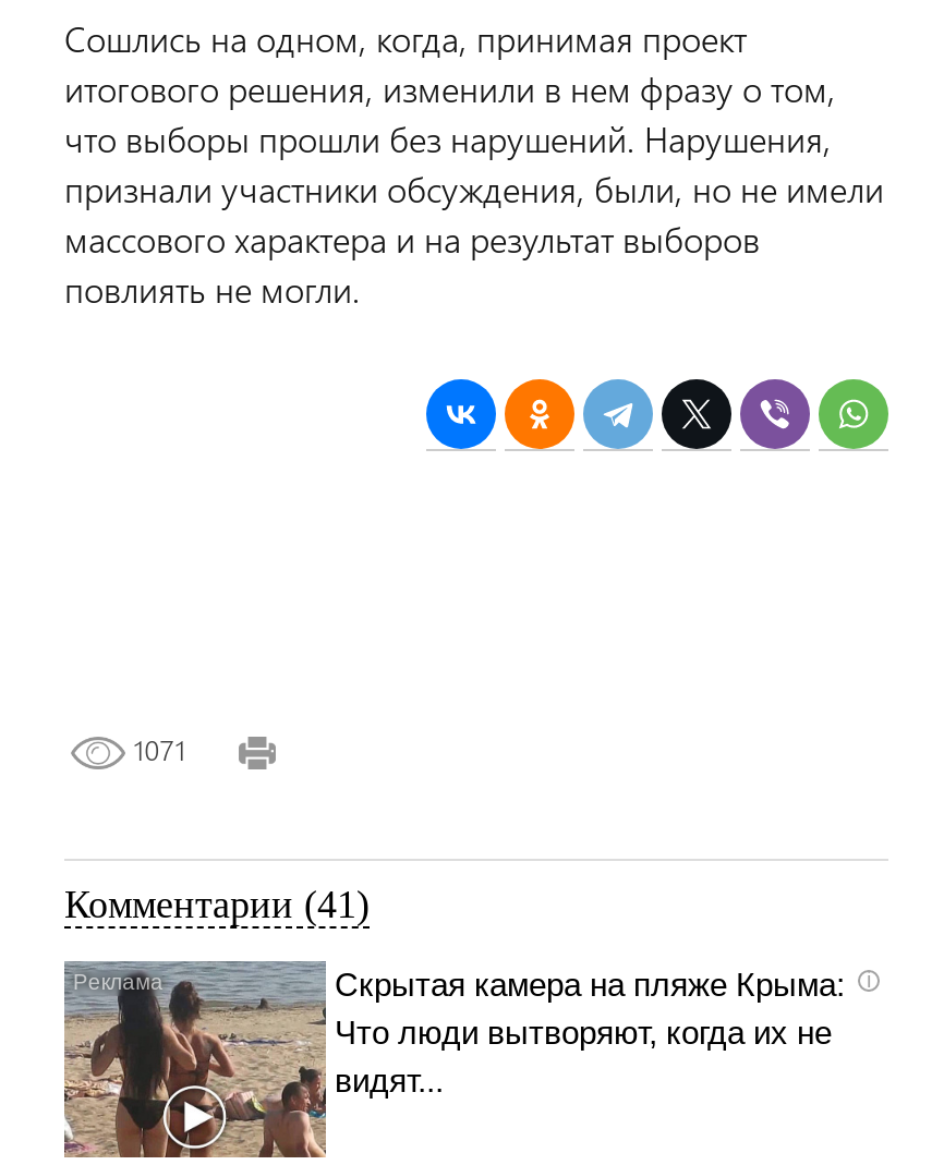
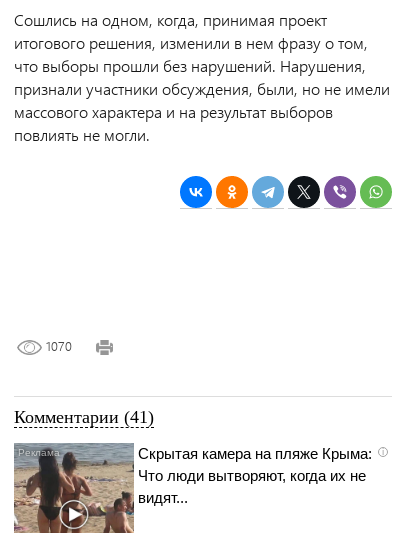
[125,730,194,767] 1071 -> [42,337,76,354] 1070

